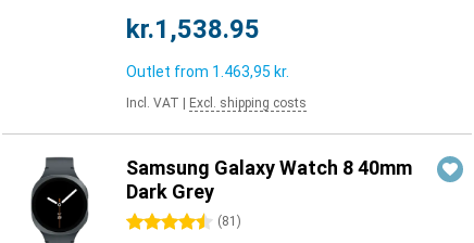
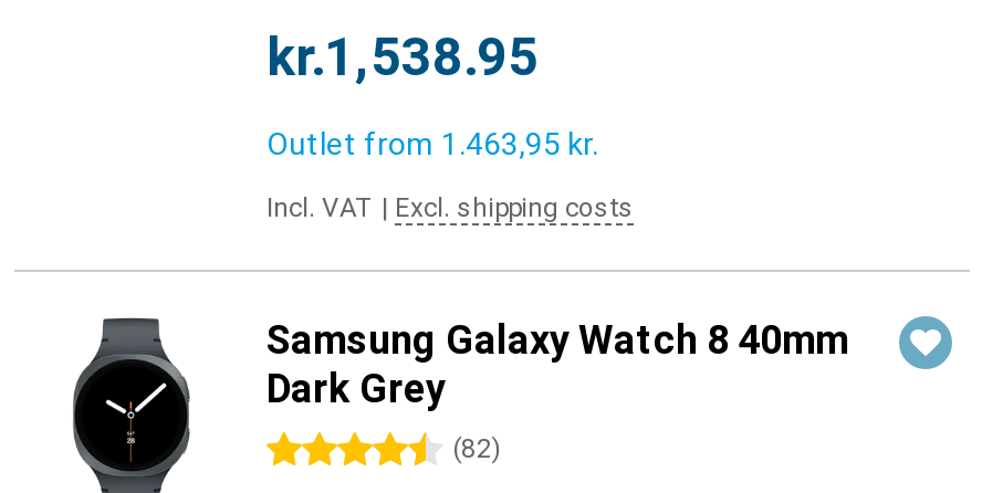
[217,214,241,229] (81) -> [452,433,501,464] (82)

